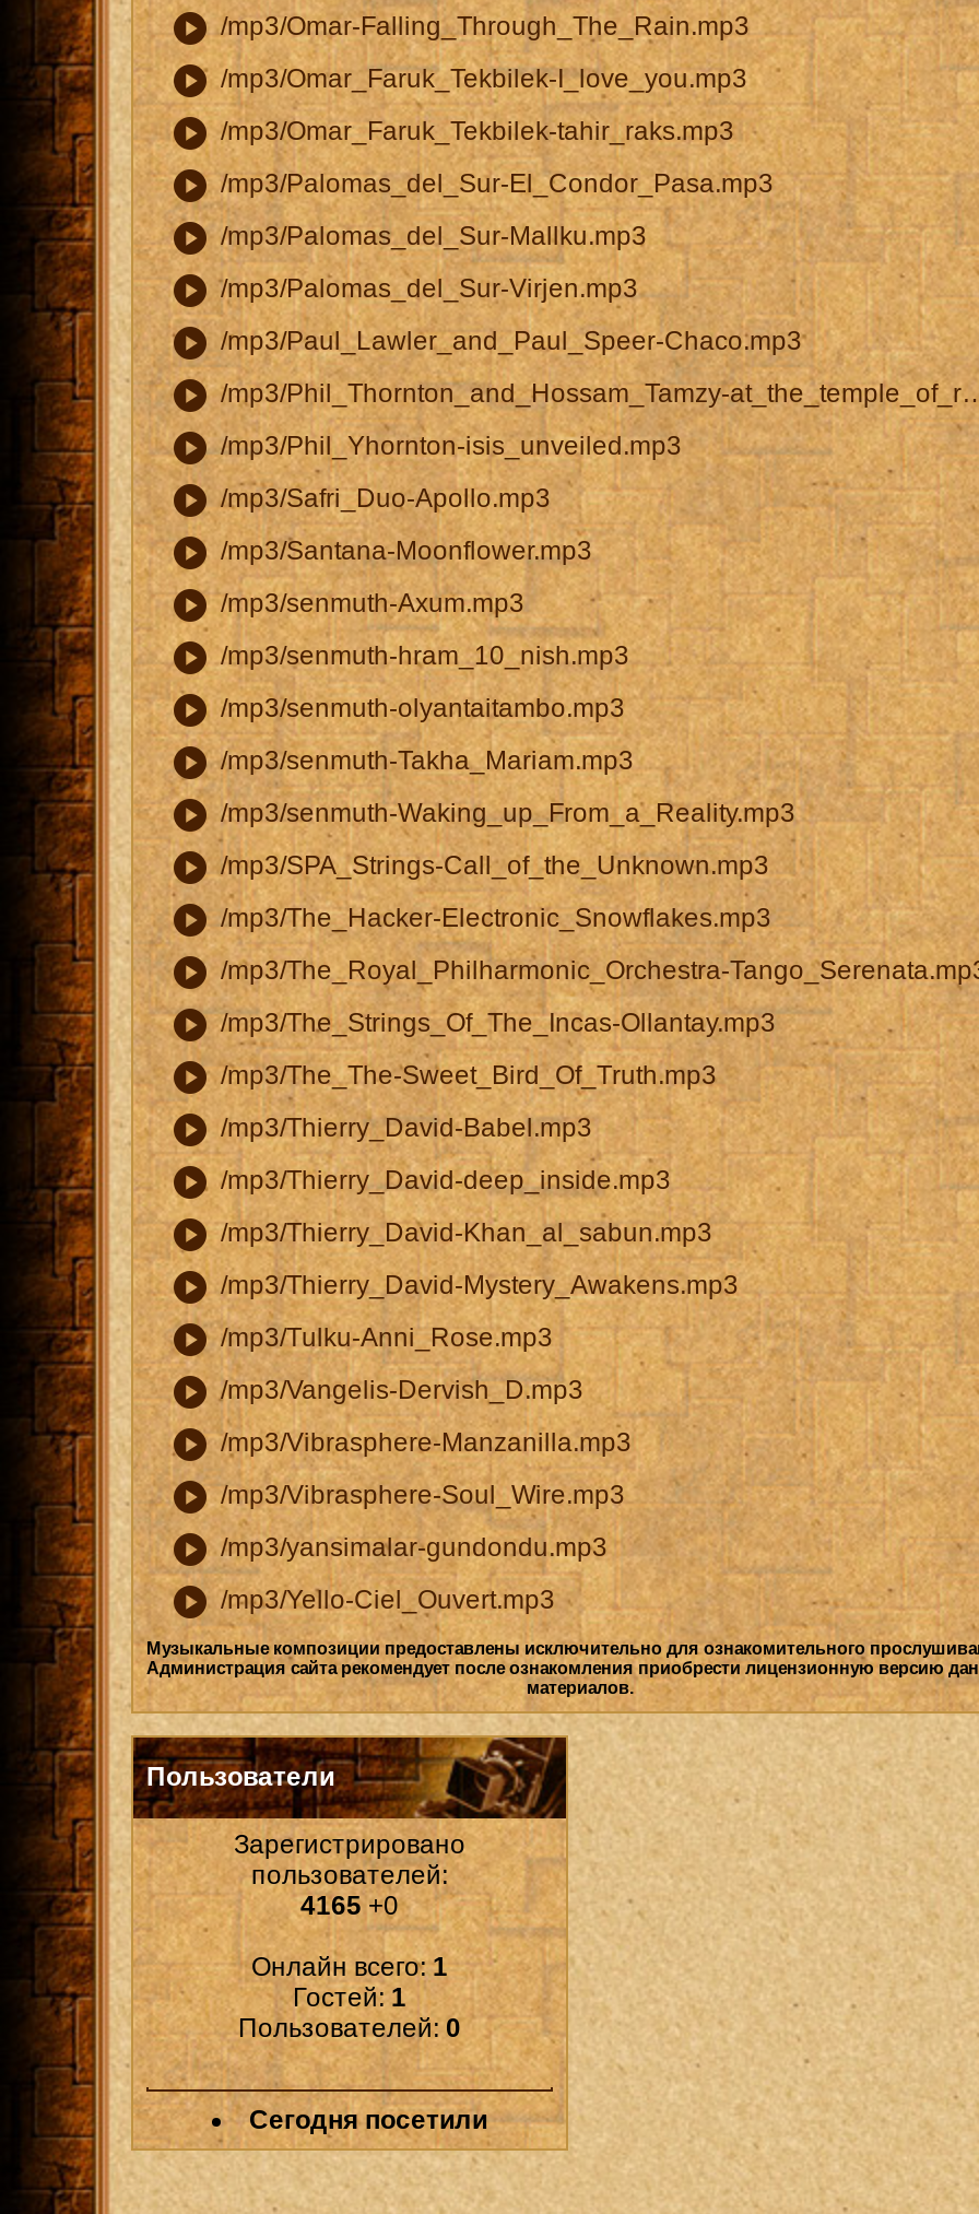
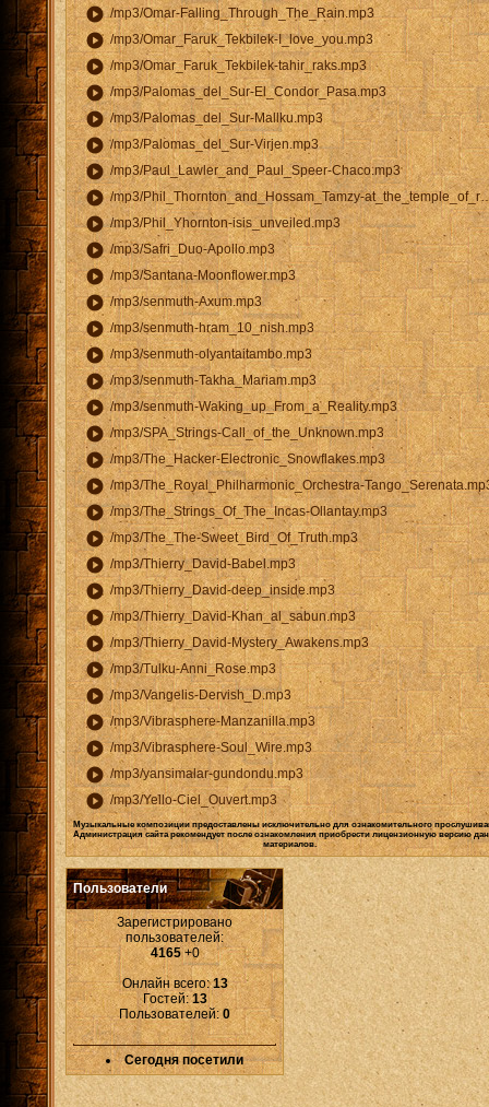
[251,1952,448,1982] Онлайн всего: 1 -> [122,976,228,991] Онлайн всего: 13
[293,1982,406,2013] Гостей: 1 -> [142,991,207,1006] Гостей: 13

